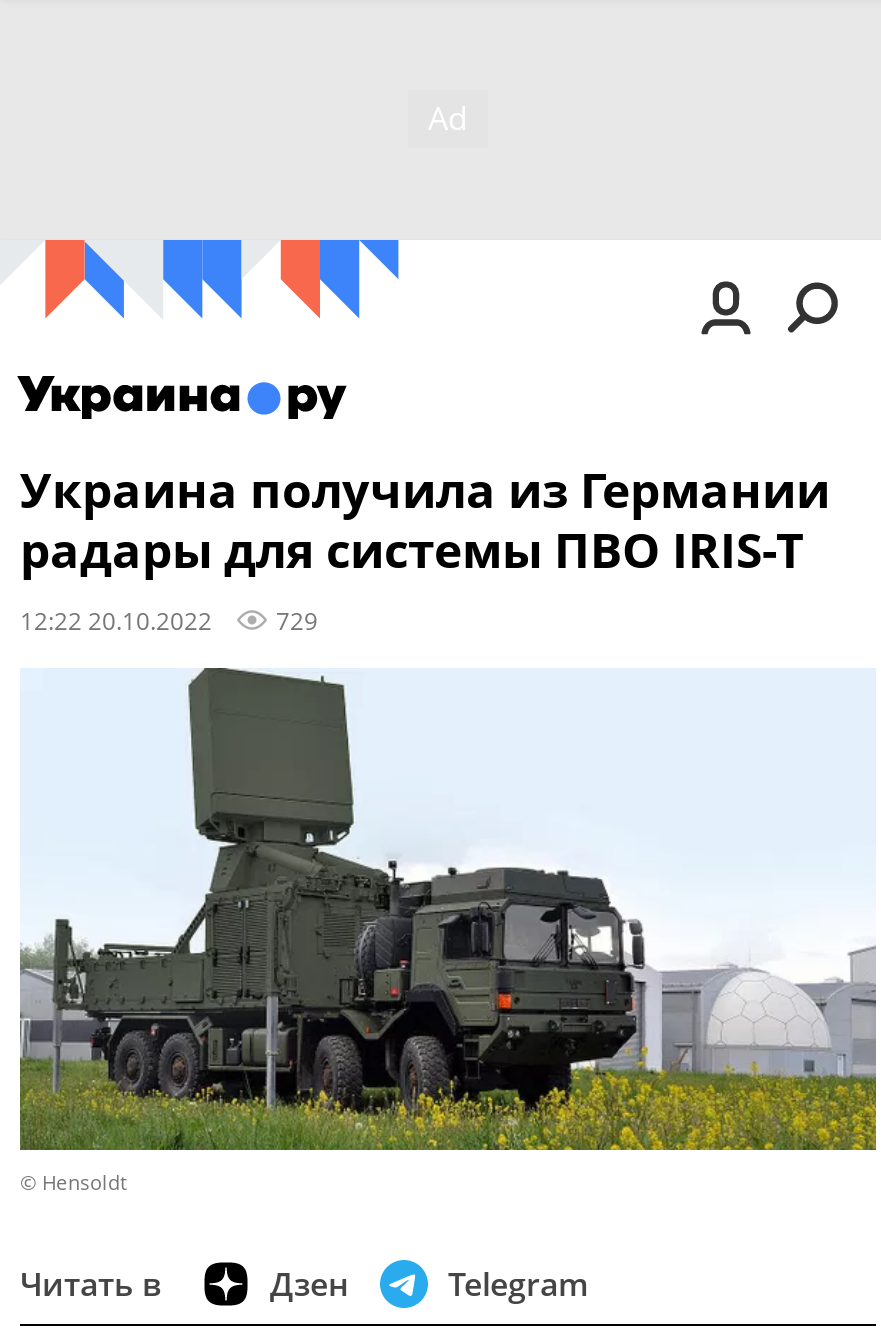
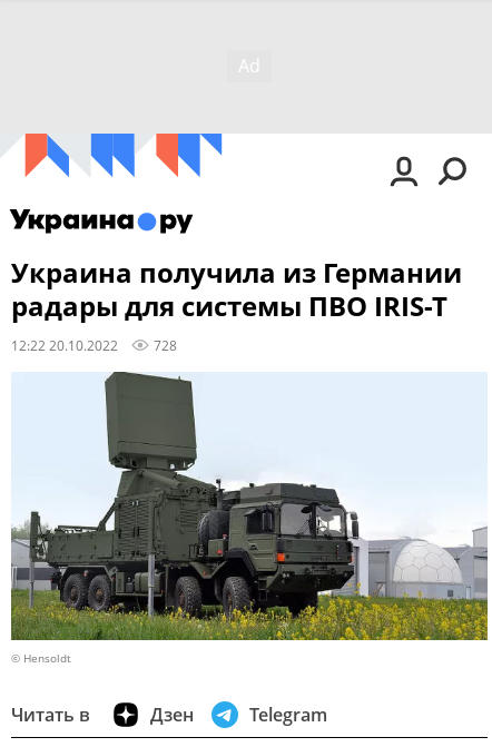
[20,604,318,636] 12:22 20.10.2022 729 -> [11,336,177,354] 12:22 20.10.2022 728

